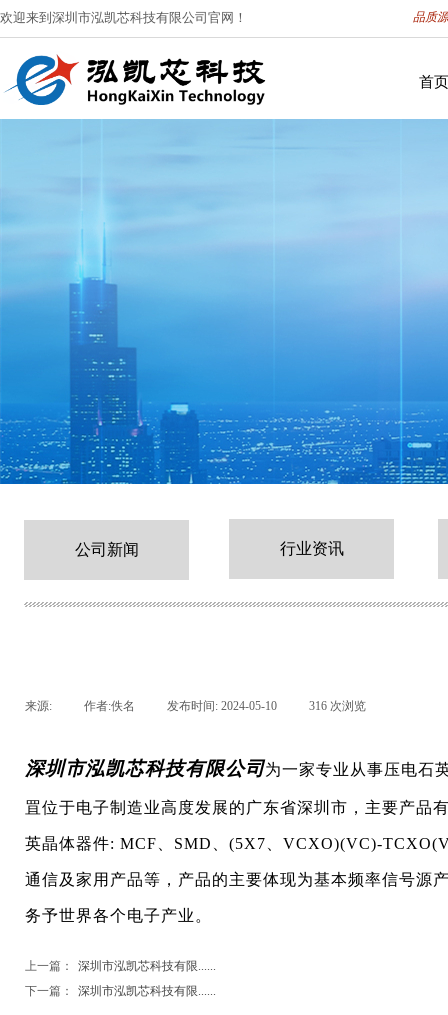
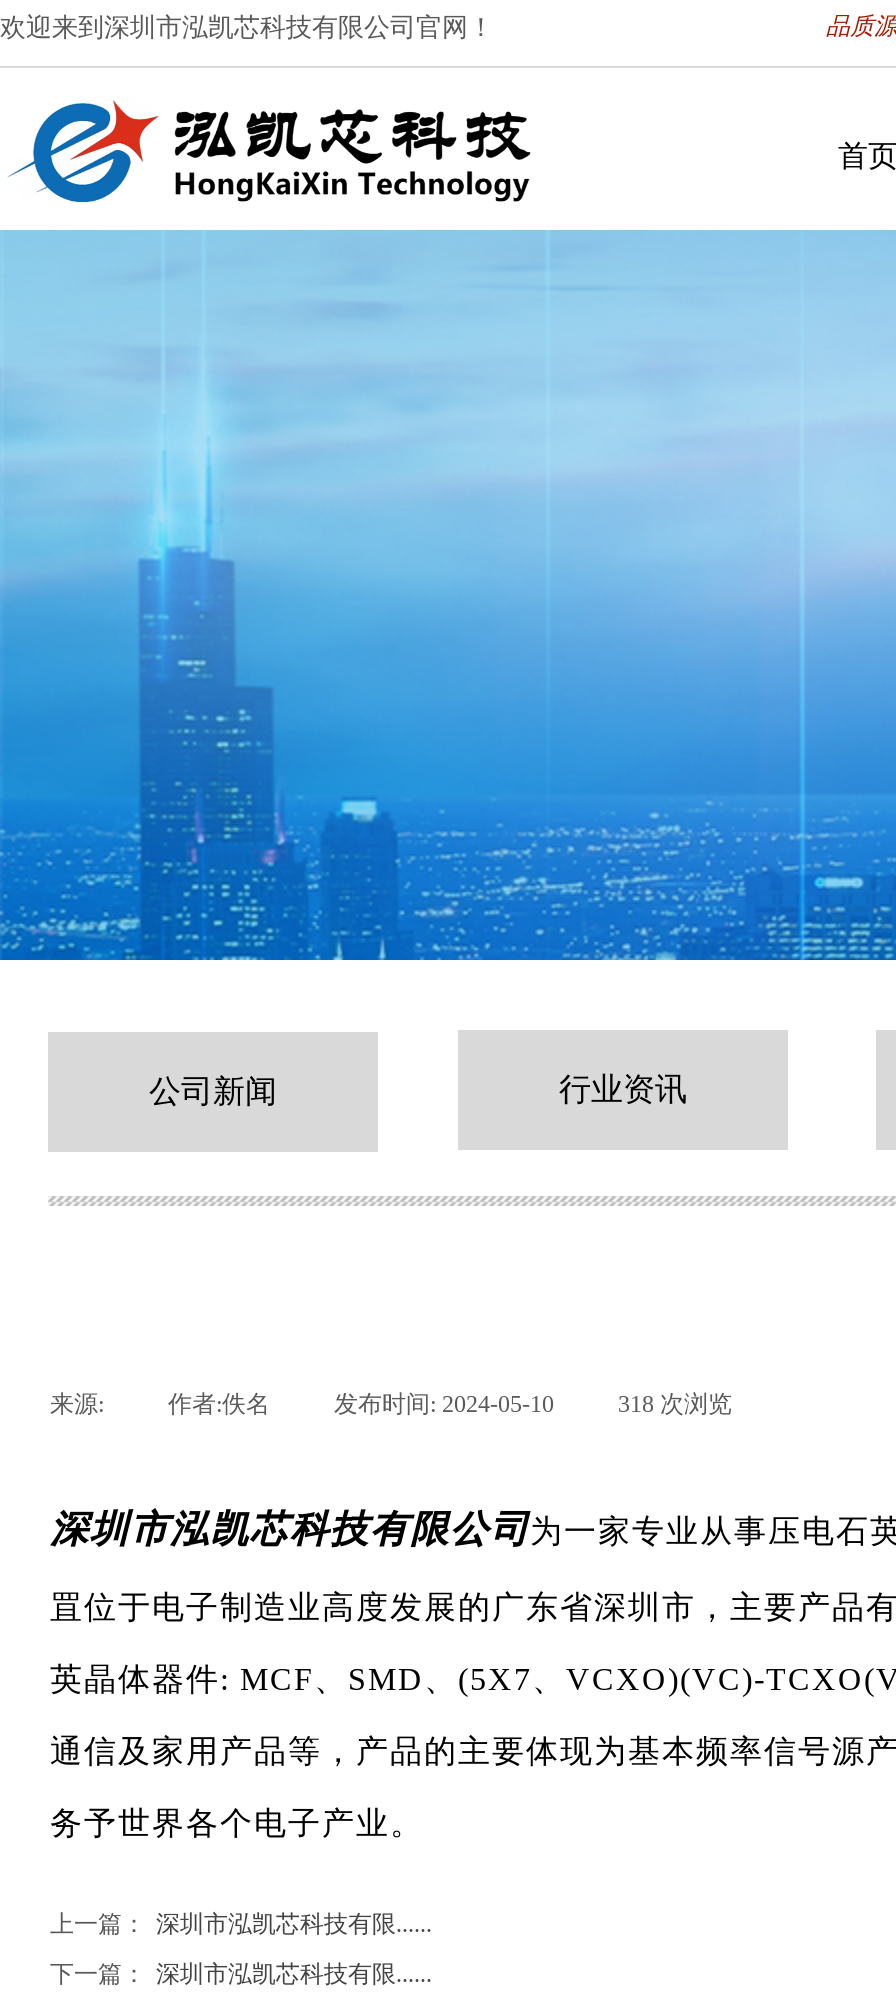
[309,699,366,713] 316次浏览 -> [618,1390,732,1418] 318次浏览

